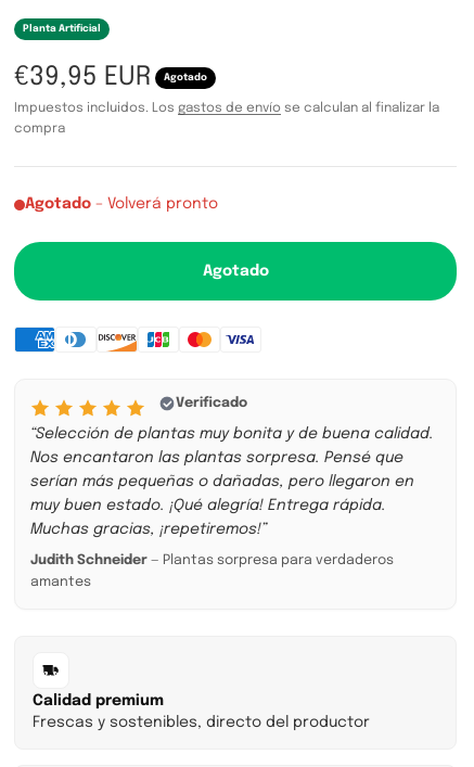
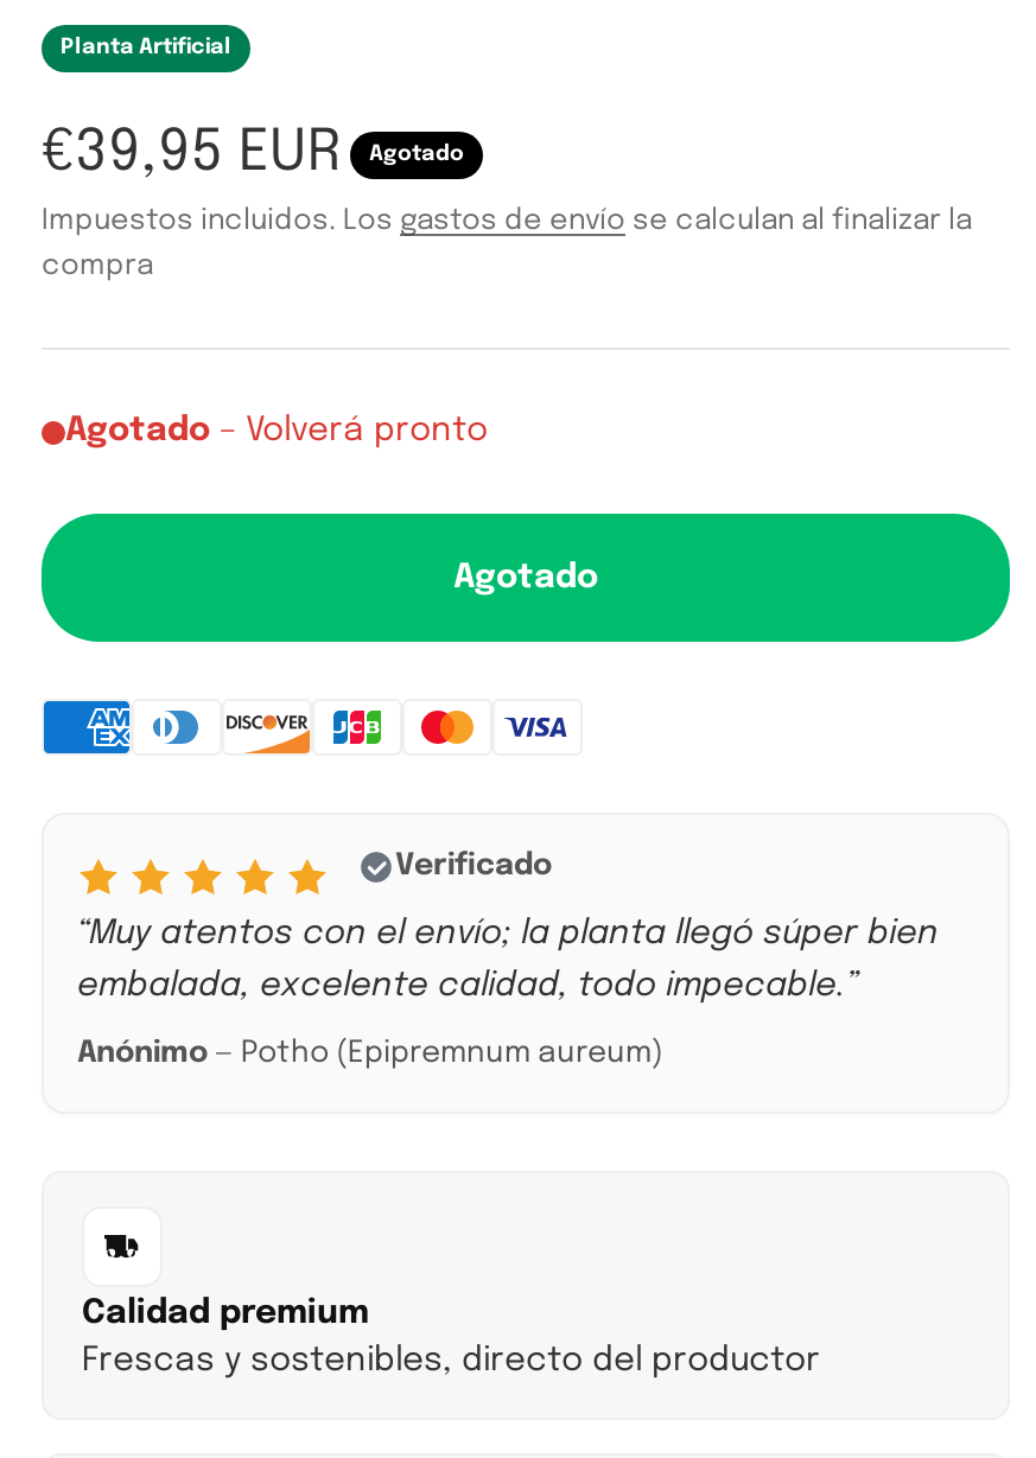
[30,427,434,589] “Selección de plantas muy bonita y de buena calidad. | Nos encantaron las plantas sorpresa. Pensé que | serían más pequeñas o dañadas, pero llegaron en | muy buen estado. ¡Qué alegría! Entrega rápida. | Muchas gracias, ¡repetiremos!” | Judith Schneider — Plantas sorpresa para verdaderos | amantes -> [77,918,939,1070] “Muy atentos con el envío; la planta llegó súper bien | embalada, excelente calidad, todo impecable.” | Anónimo — Potho (Epipremnum aureum)

